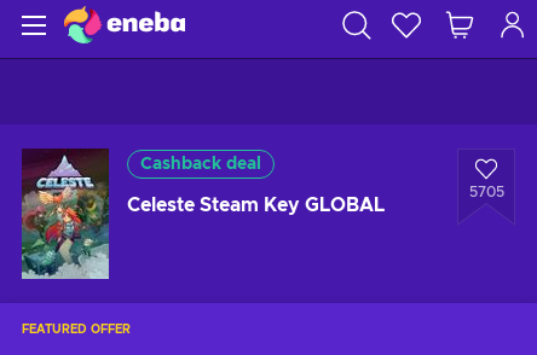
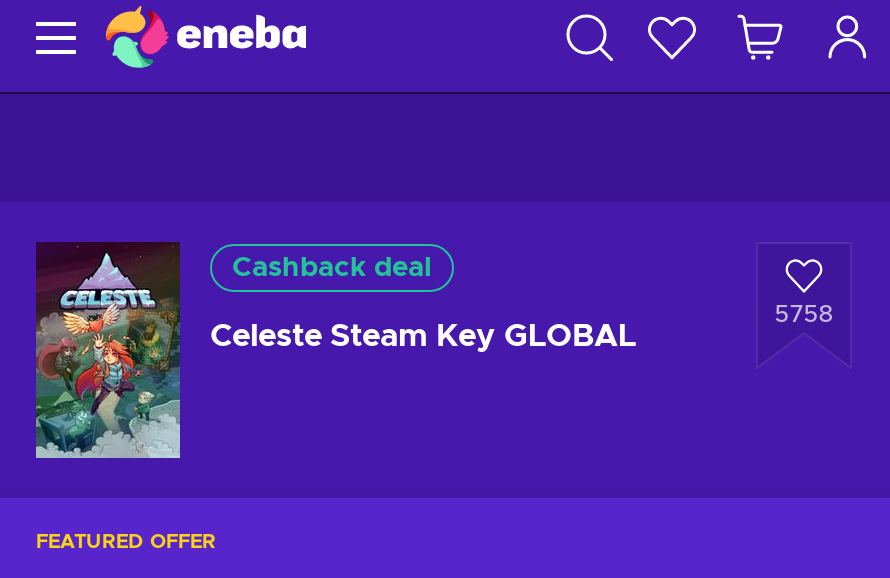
[469,185,504,199] 5705 -> [774,303,834,327] 5758

